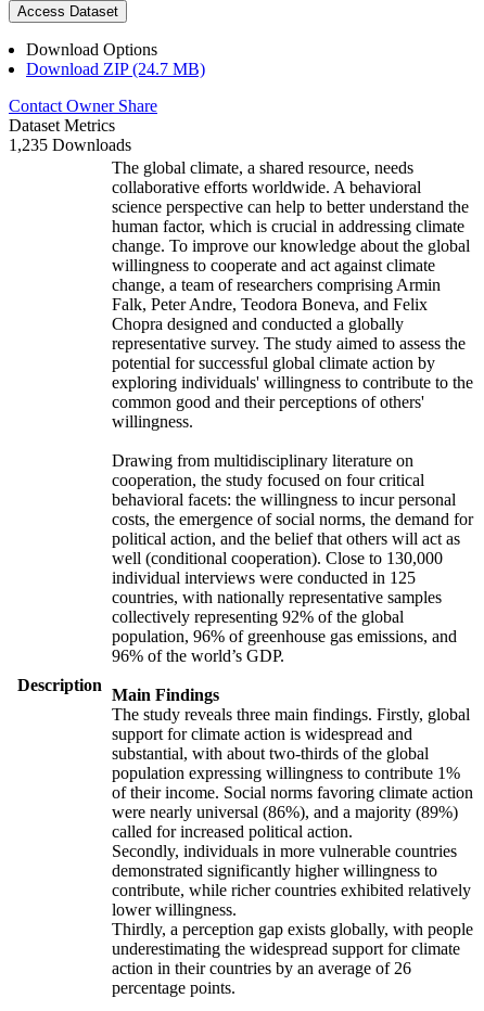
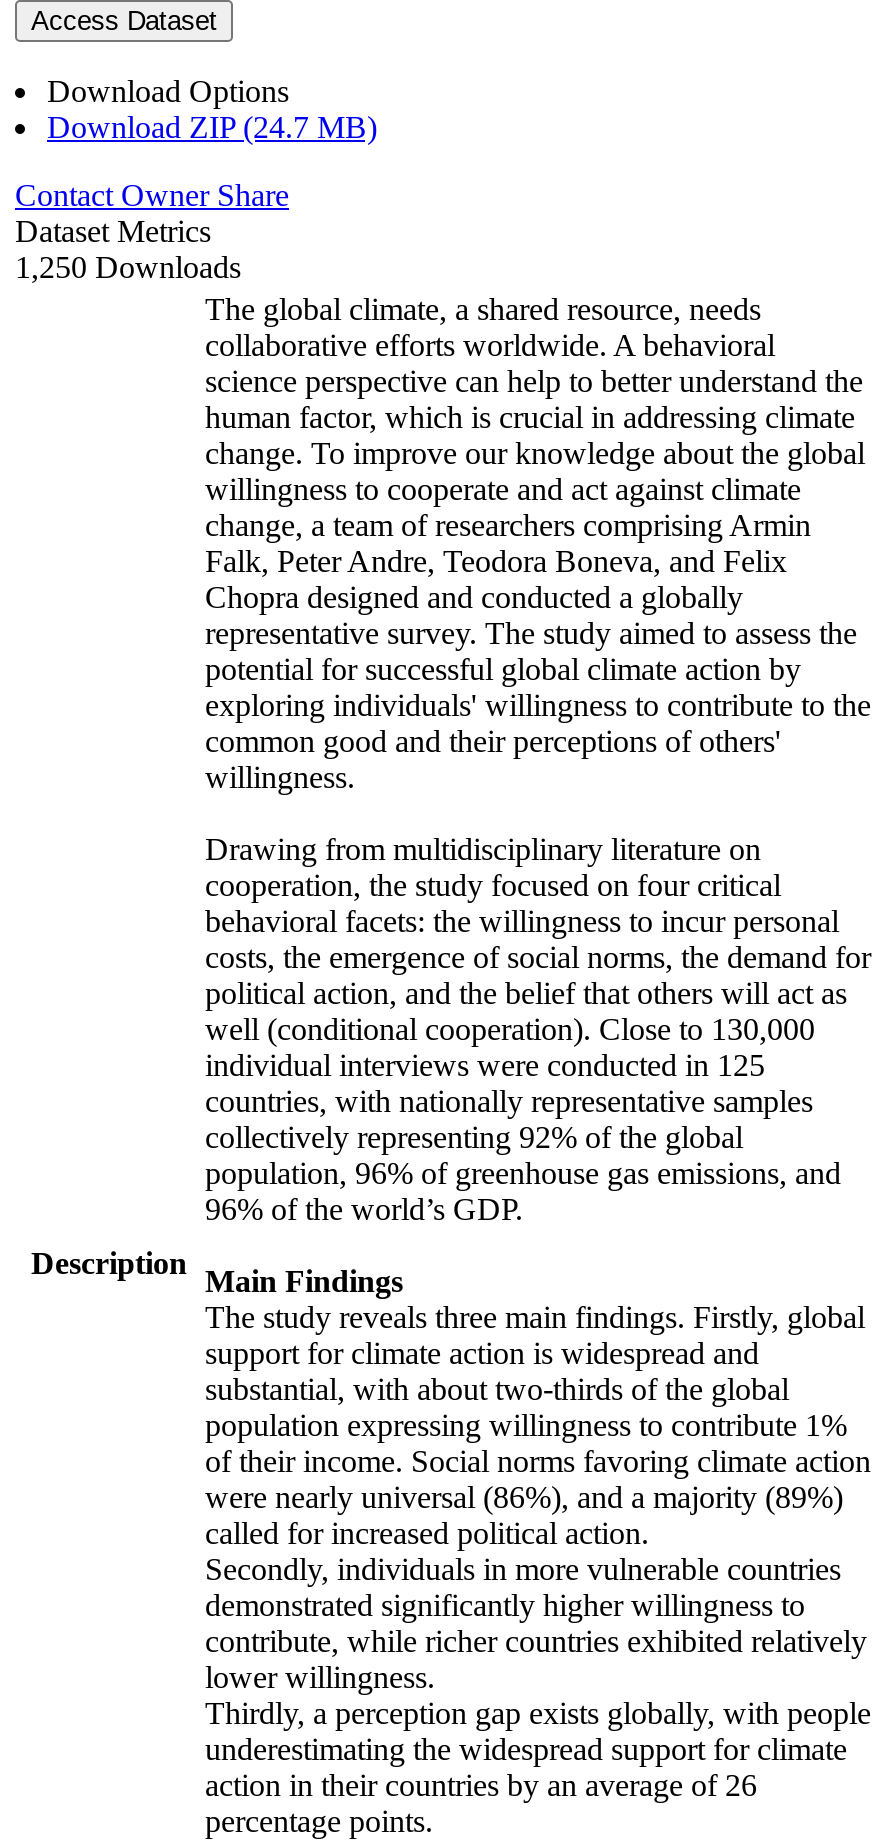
[9,136,131,154] 1,235 Downloads -> [15,251,241,285] 1,250 Downloads

